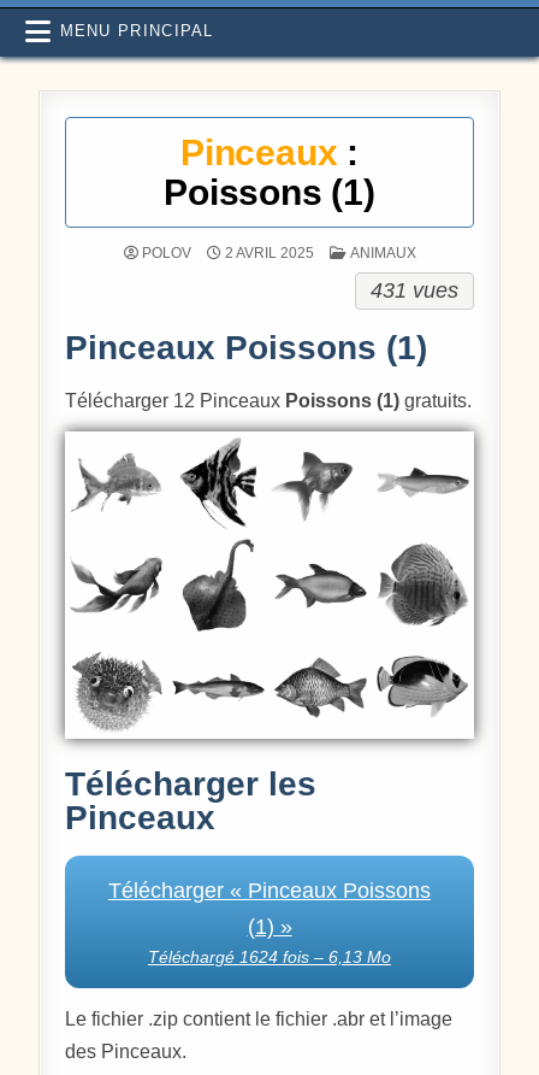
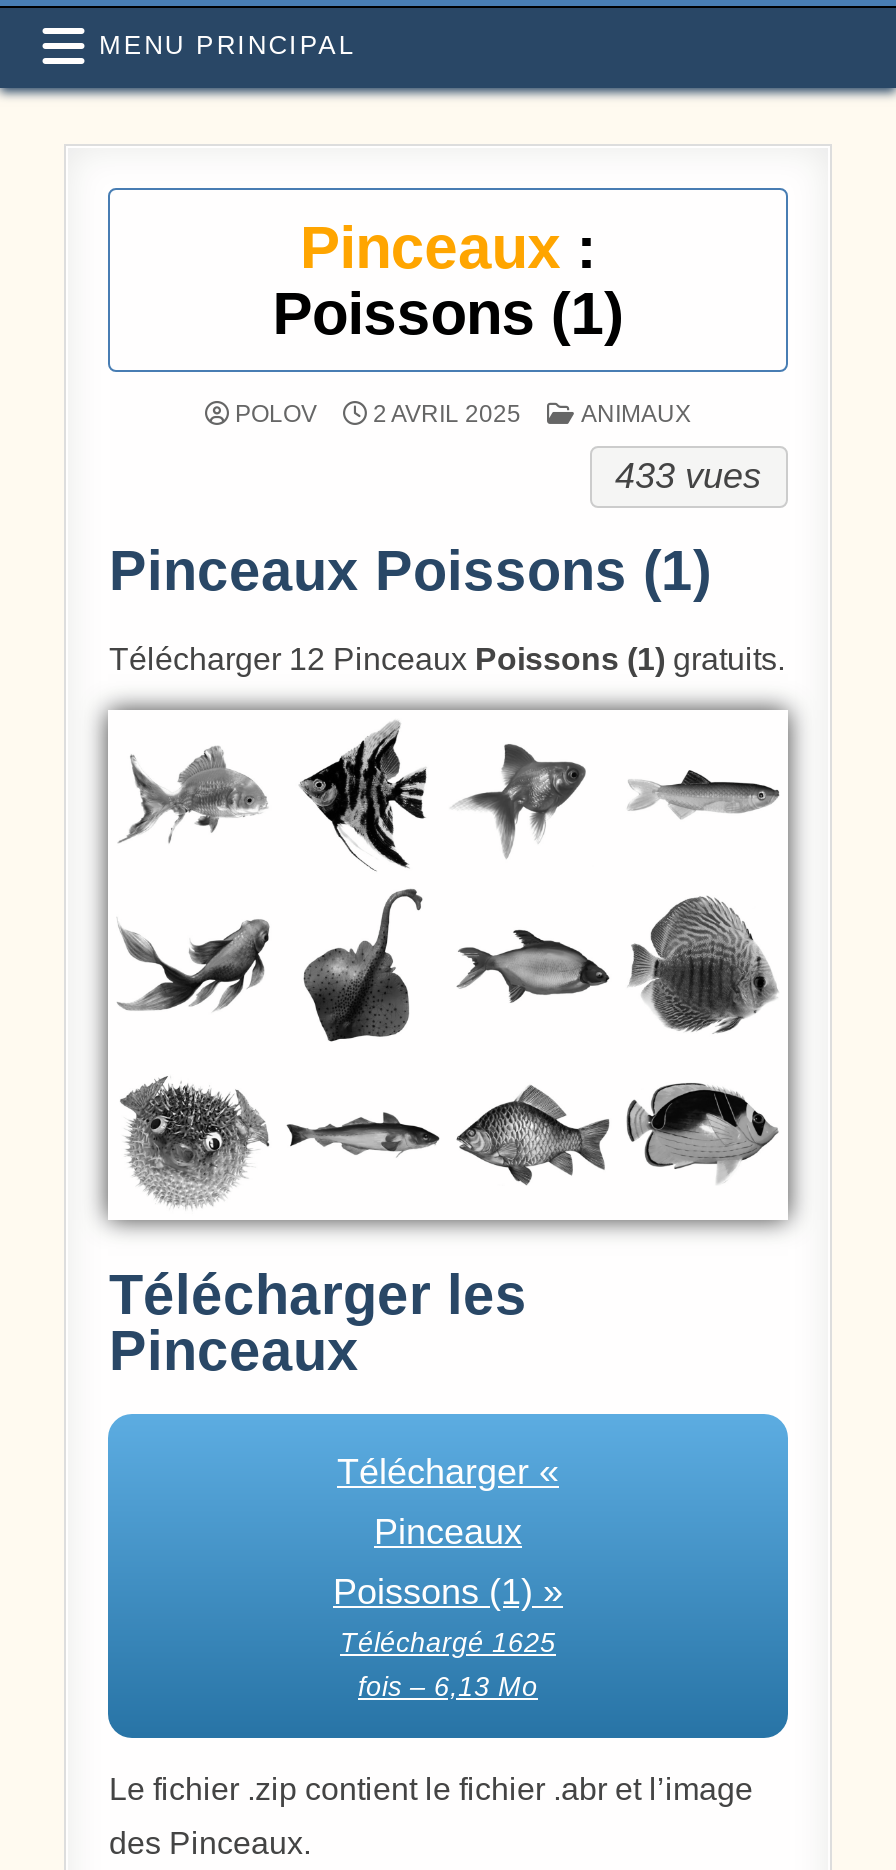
[370,278,458,302] 431 vues -> [615,455,761,495] 433 vues
[108,879,431,967] Télécharger « Pinceaux Poissons | (1) » | Téléchargé 1624 fois – 6,13 Mo -> [333,1452,563,1702] Télécharger « | Pinceaux | Poissons (1) » | Téléchargé 1625 | fois – 6,13 Mo

